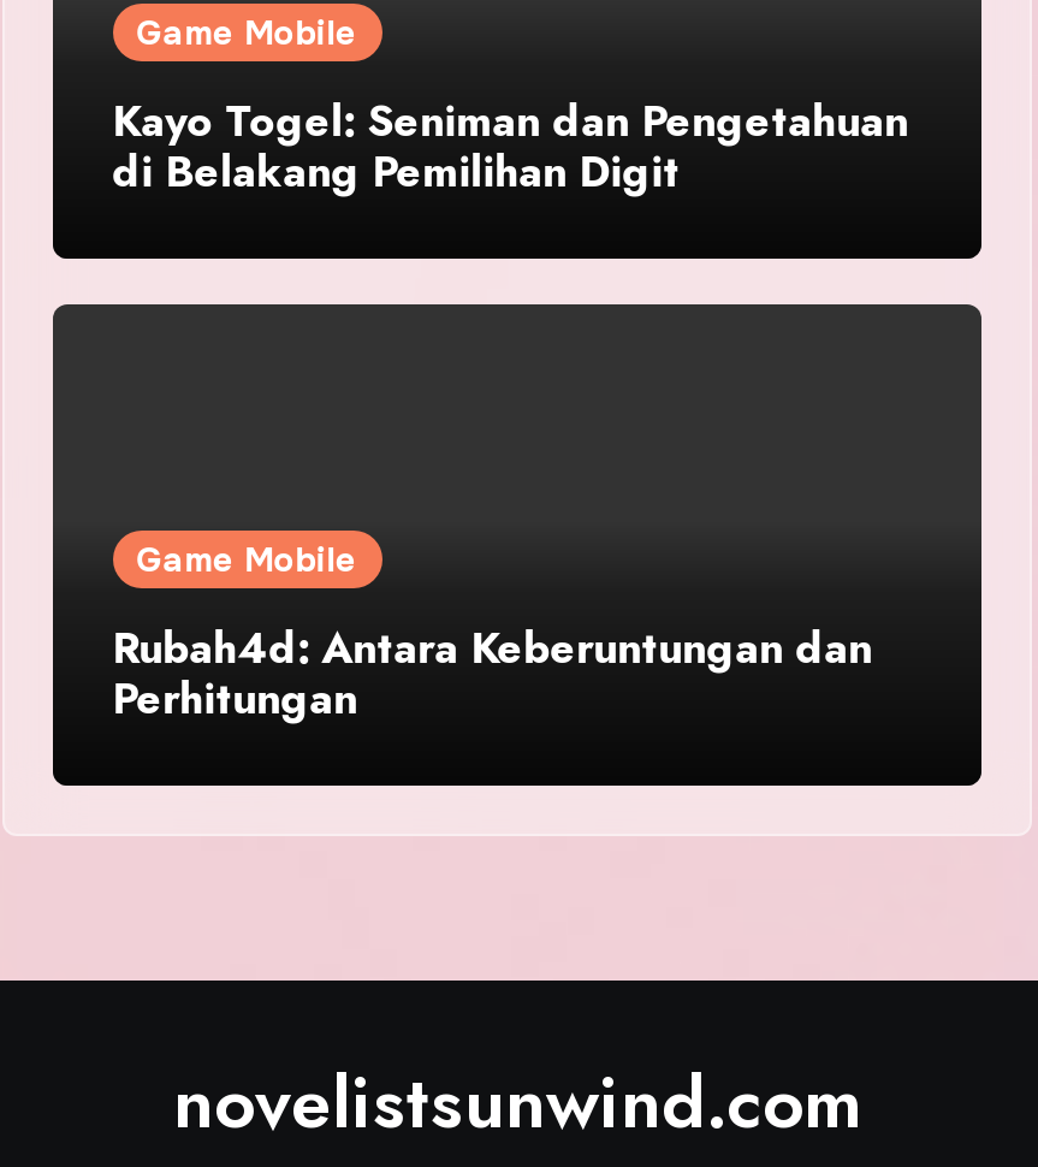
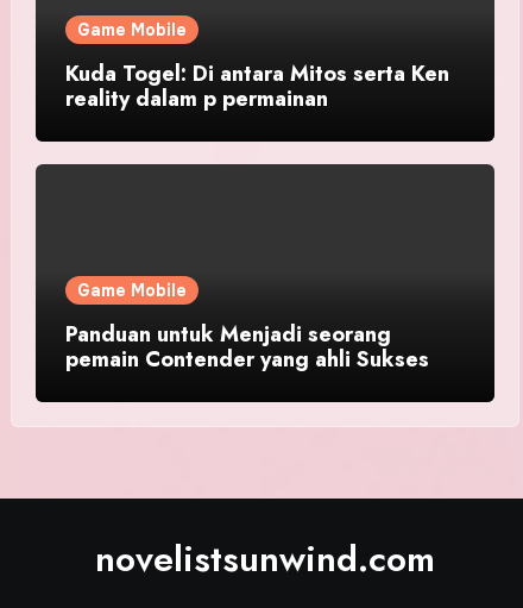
[112,91,908,204] Kayo Togel: Seniman dan Pengetahuan | di Belakang Pemilihan Digit -> [65,59,449,114] Kuda Togel: Di antara Mitos serta Ken | reality dalam p permainan
[112,618,872,731] Rubah4d: Antara Keberuntungan dan | Perhitungan -> [65,319,429,375] Panduan untuk Menjadi seorang | pemain Contender yang ahli Sukses

